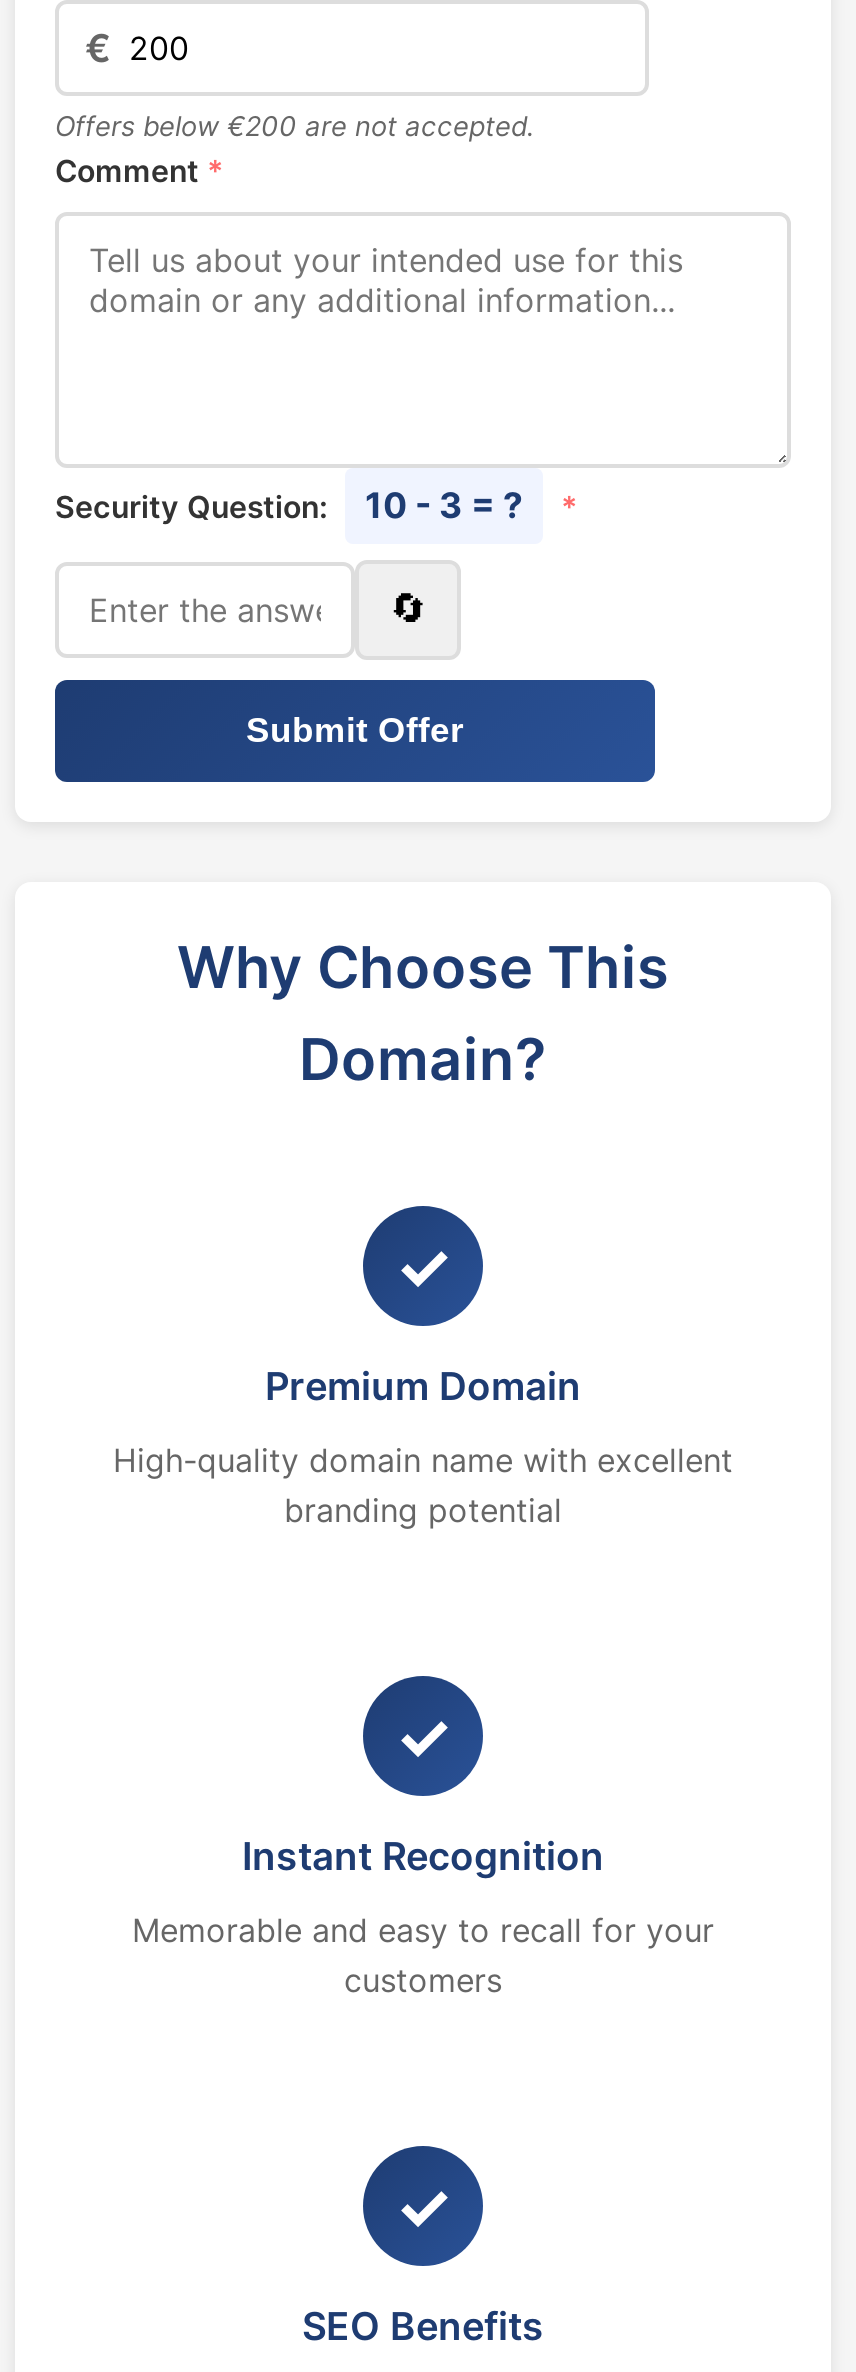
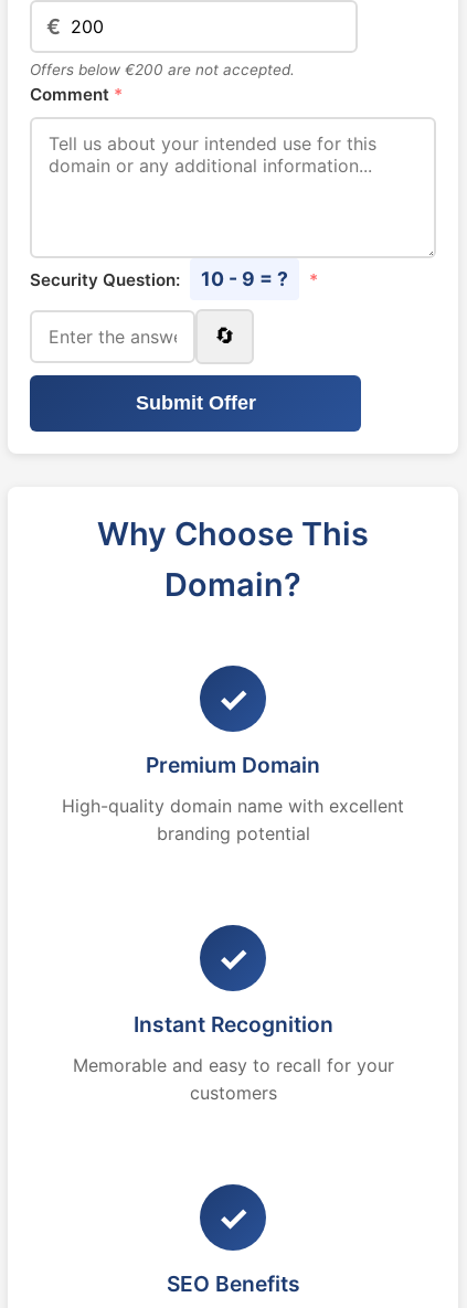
[365,484,523,526] 10 - 3 = ? -> [201,267,288,290] 10 - 9 = ?

